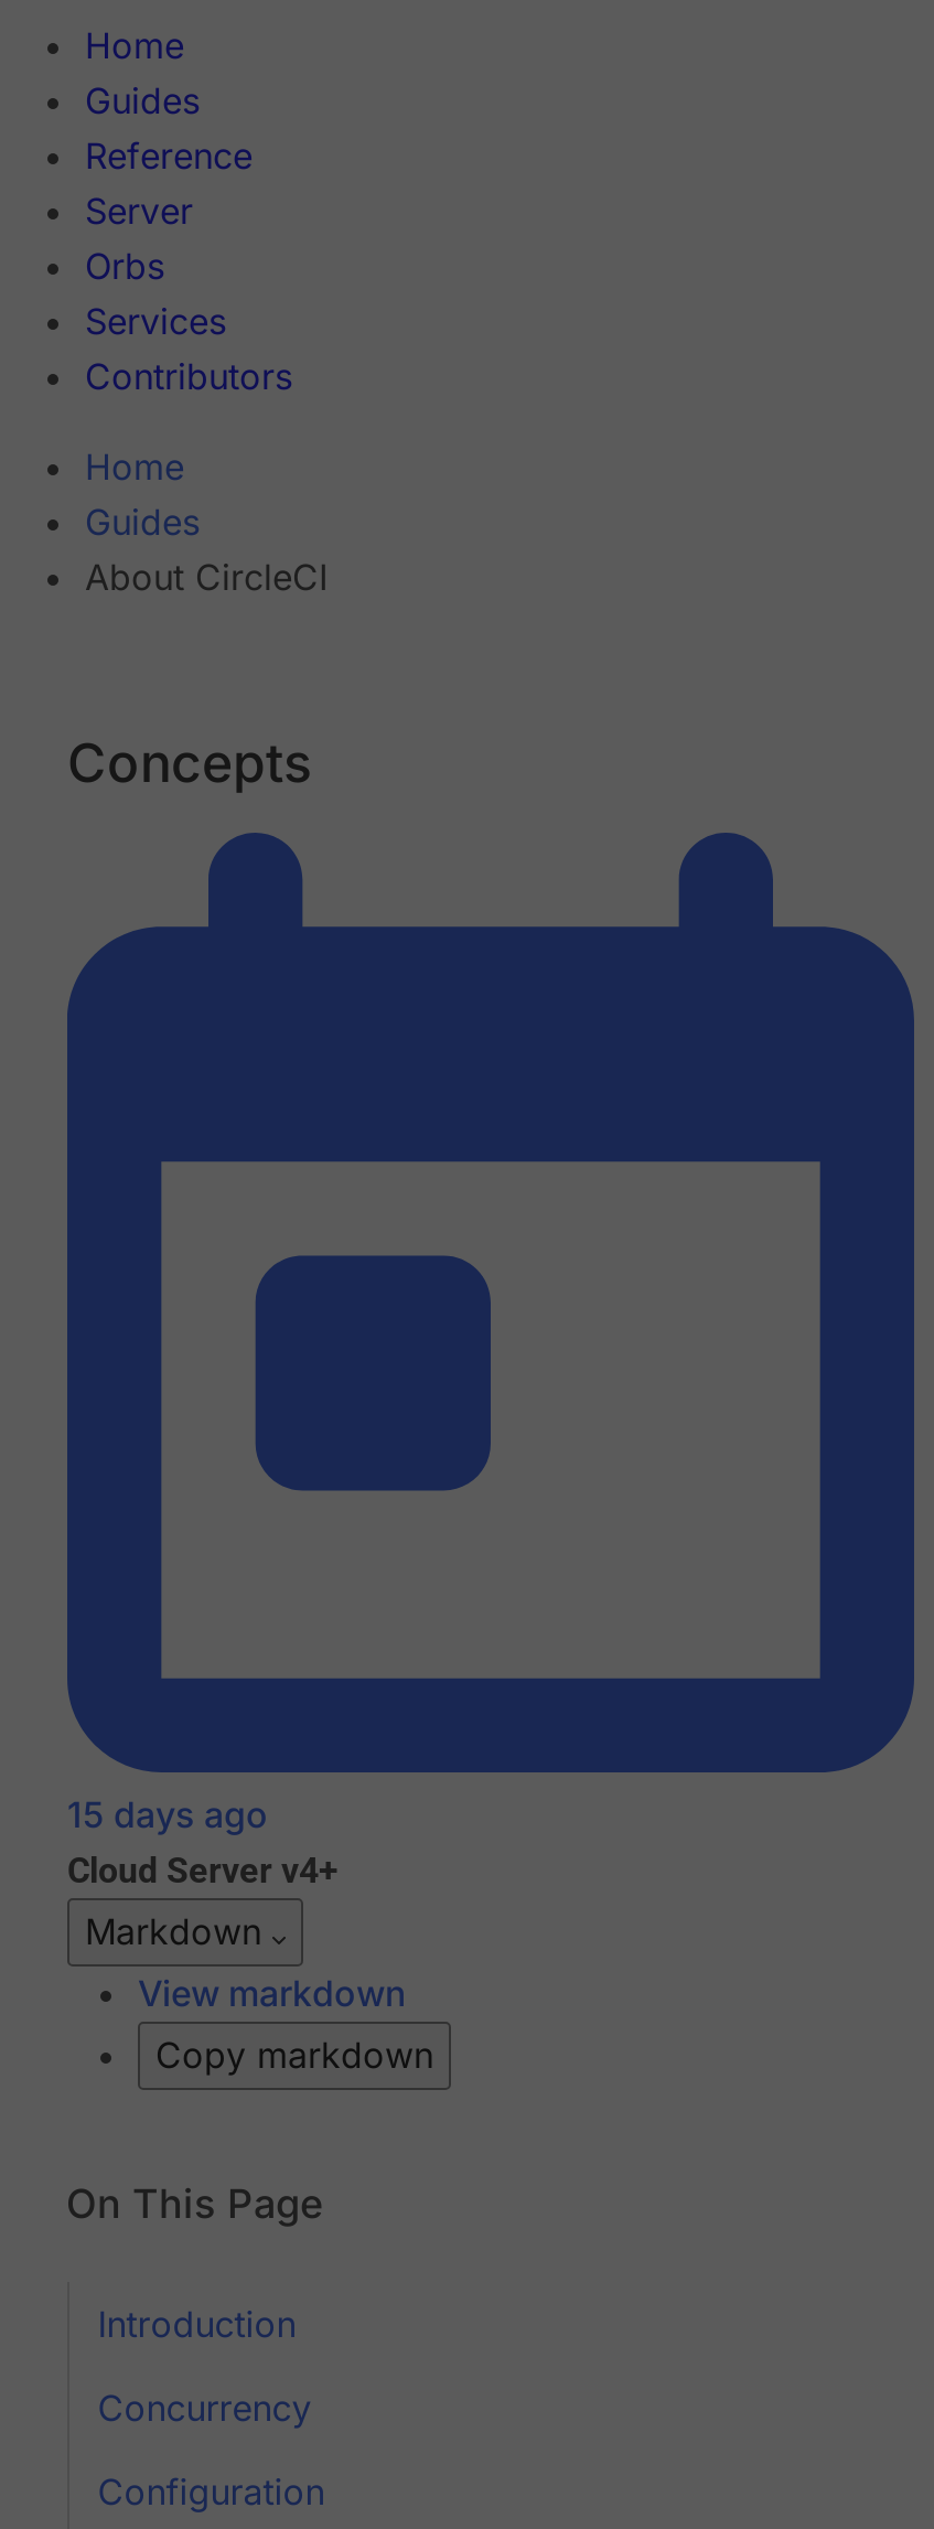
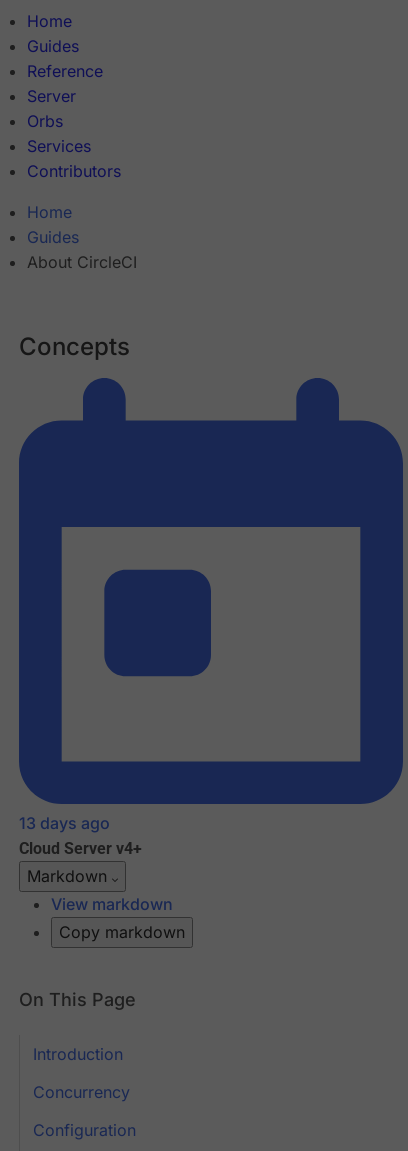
[67,1793,268,1837] 15 days ago -> [19,813,110,833] 13 days ago

